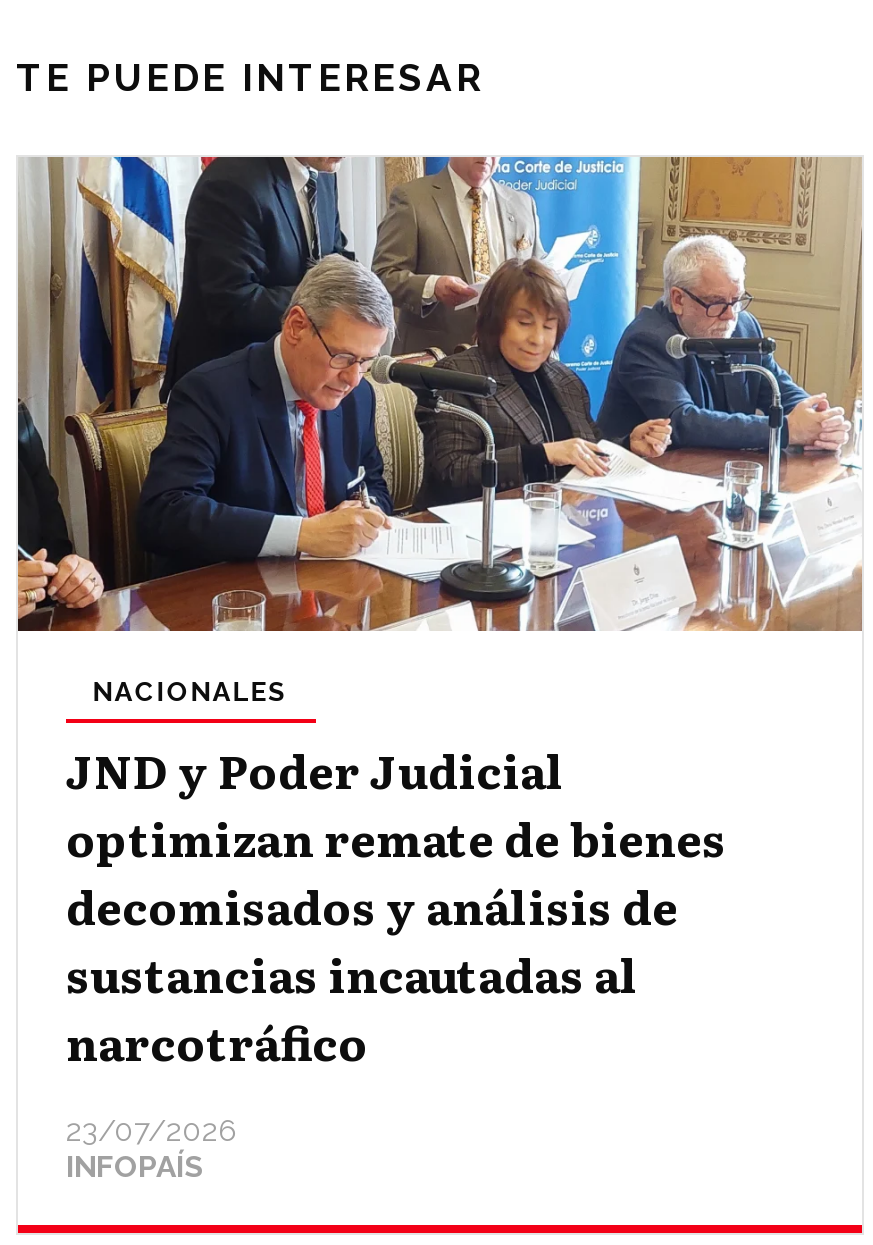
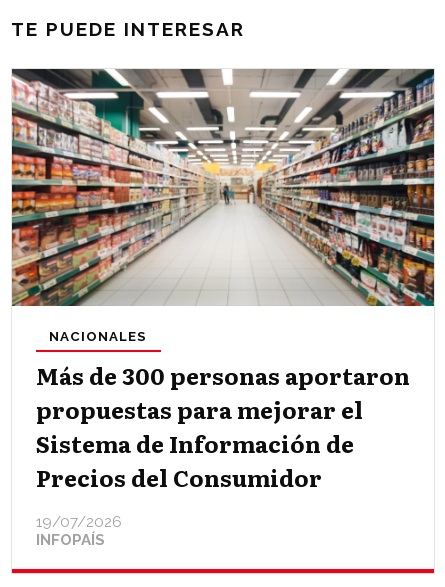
[16,155,864,633] [image] -> [11,68,435,307] [image]
[66,736,726,1076] JND y Poder Judicial | optimizan remate de bienes | decomisados y análisis de | sustancias incautadas al | narcotráfico -> [36,358,410,494] Más de 300 personas aportaron | propuestas para mejorar el | Sistema de Información de | Precios del Consumidor
[66,1114,238,1150] 23/07/2026 -> [36,513,122,531] 19/07/2026

